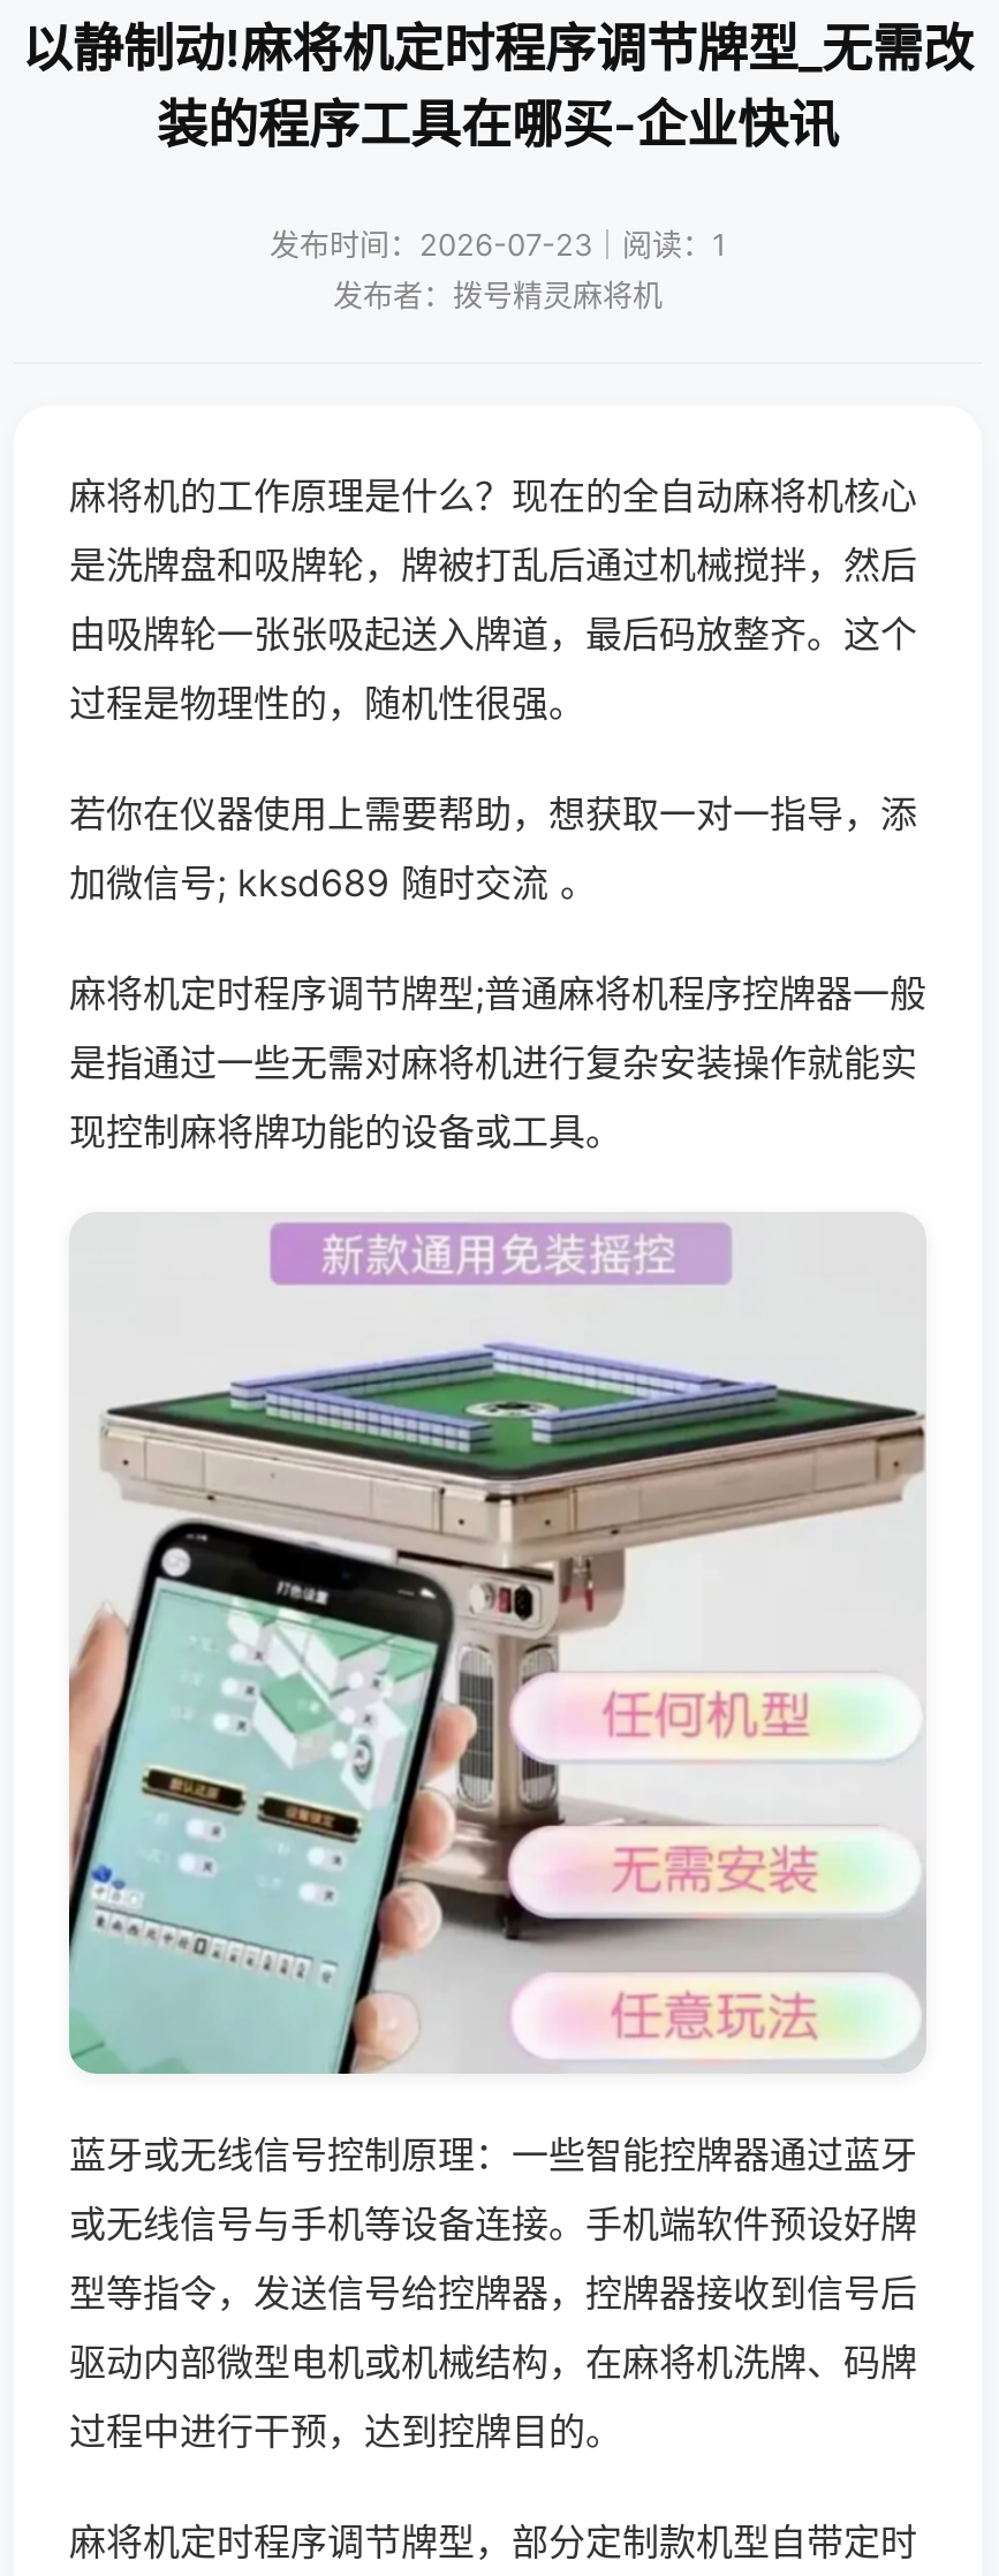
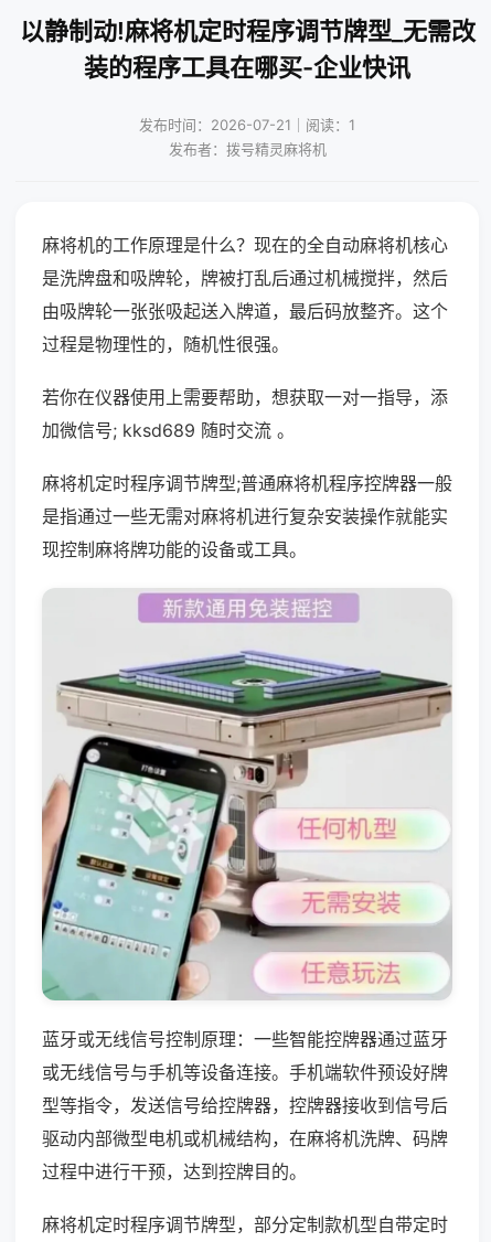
[270,226,726,263] 发布时间：2026-07-23｜阅读：1 -> [139,116,355,133] 发布时间：2026-07-21｜阅读：1

